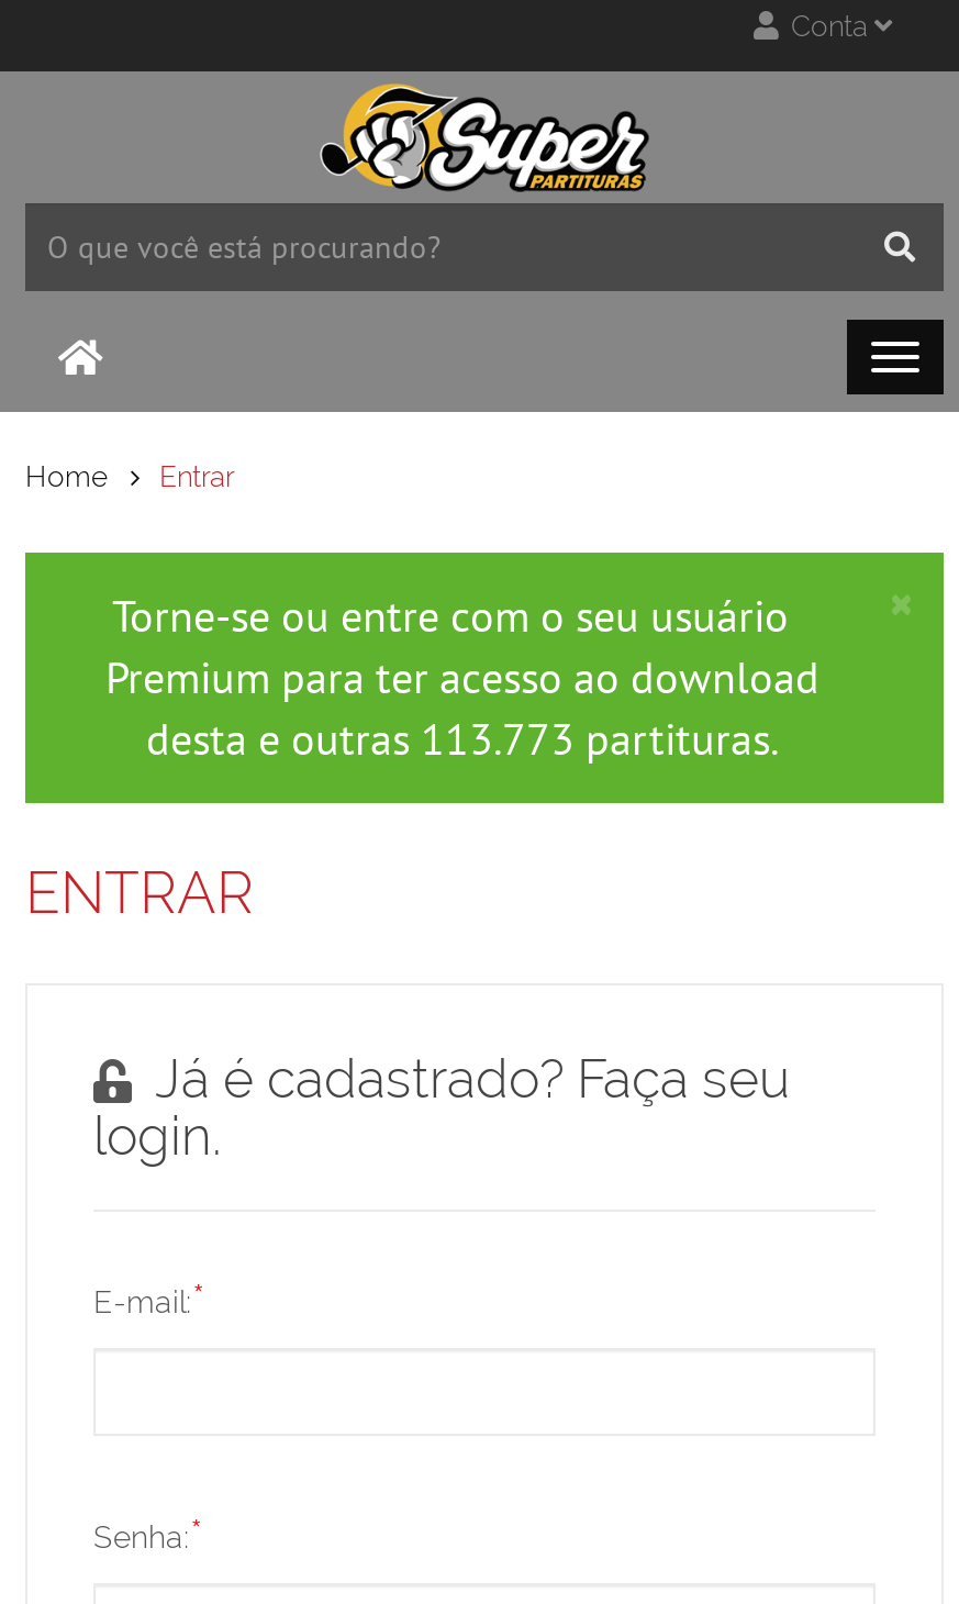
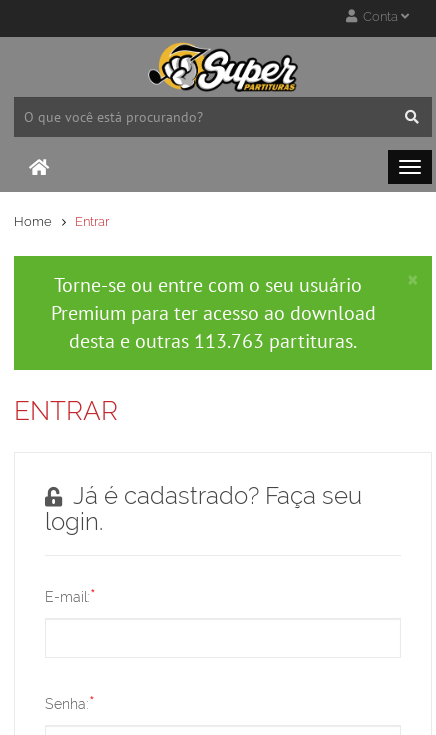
[146,711,779,768] desta e outras 113.773 partituras. -> [69,328,357,354] desta e outras 113.763 partituras.

